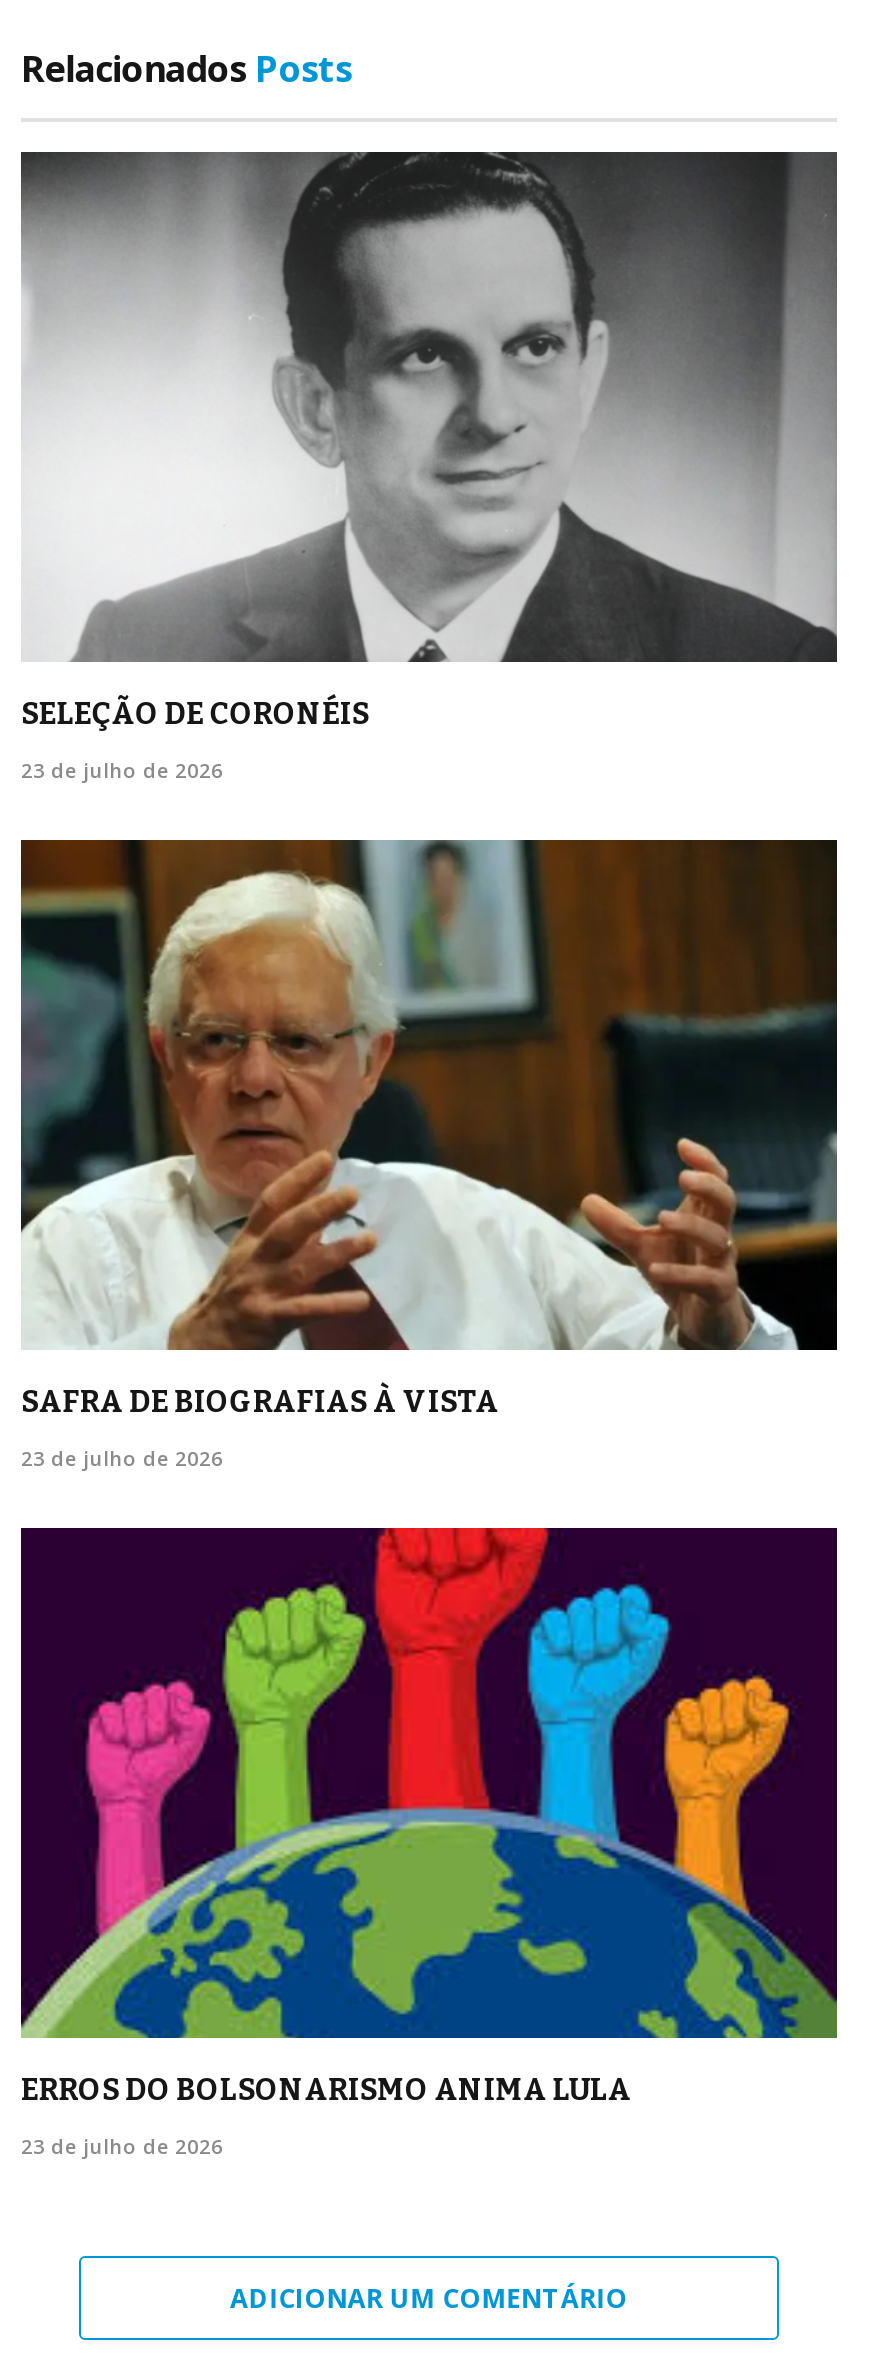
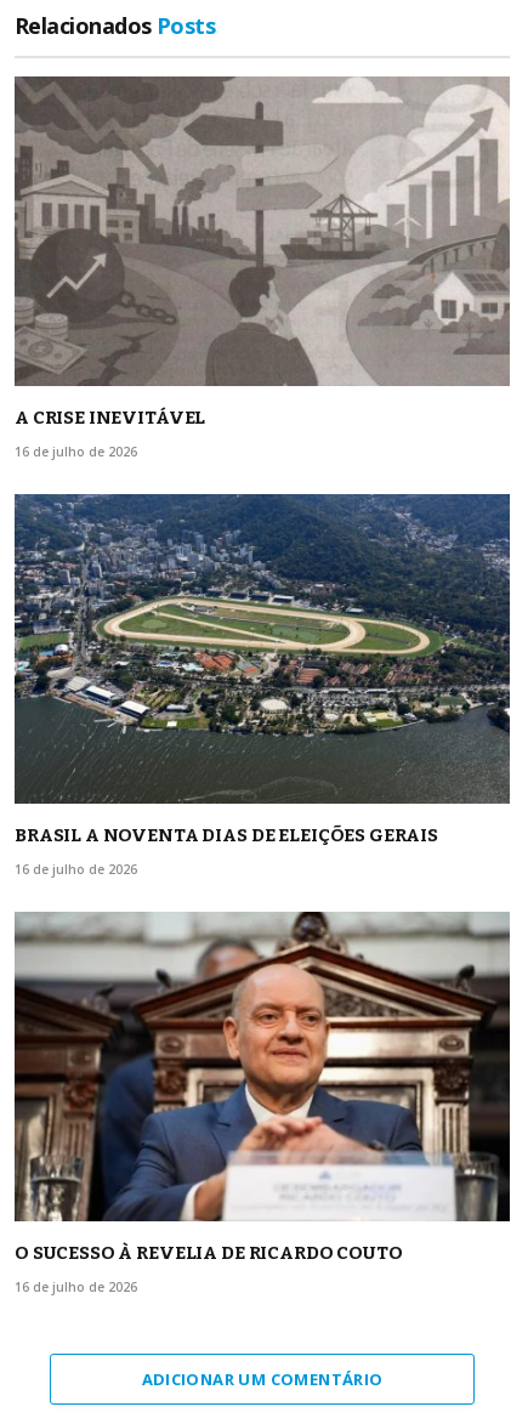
[21,150,839,732] [image] | SELEÇÃO DE CORONÉIS -> [13,76,510,428] [image] | A CRISE INEVITÁVEL
[21,756,223,784] 23 de julho de 2026 -> [15,443,137,460] 16 de julho de 2026
[19,838,839,1420] [image] | SAFRA DE BIOGRAFIAS À VISTA -> [13,493,511,846] [image] | BRASIL A NOVENTA DIAS DE ELEIÇÕES GERAIS
[21,1444,223,1472] 23 de julho de 2026 -> [15,861,137,878] 16 de julho de 2026
[19,1526,839,2108] [image] | ERROS DO BOLSONARISMO ANIMA LULA -> [13,911,511,1264] [image] | O SUCESSO À REVELIA DE RICARDO COUTO
[21,2132,223,2160] 23 de julho de 2026 -> [15,1278,137,1295] 16 de julho de 2026

